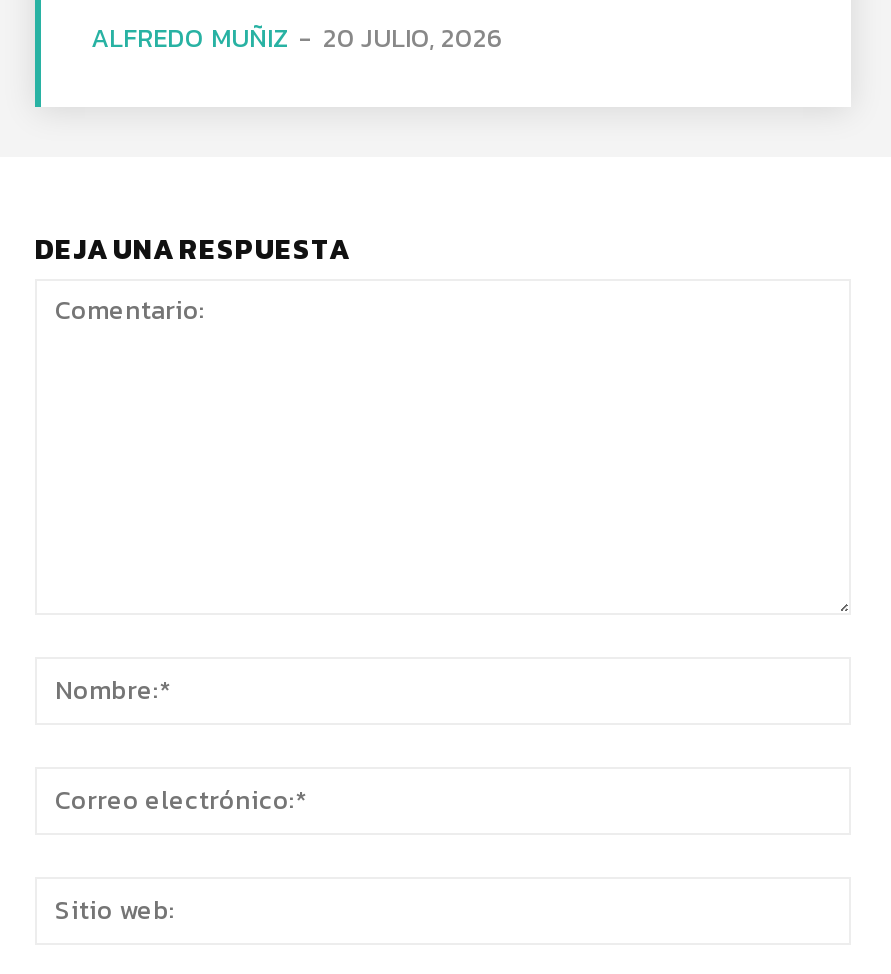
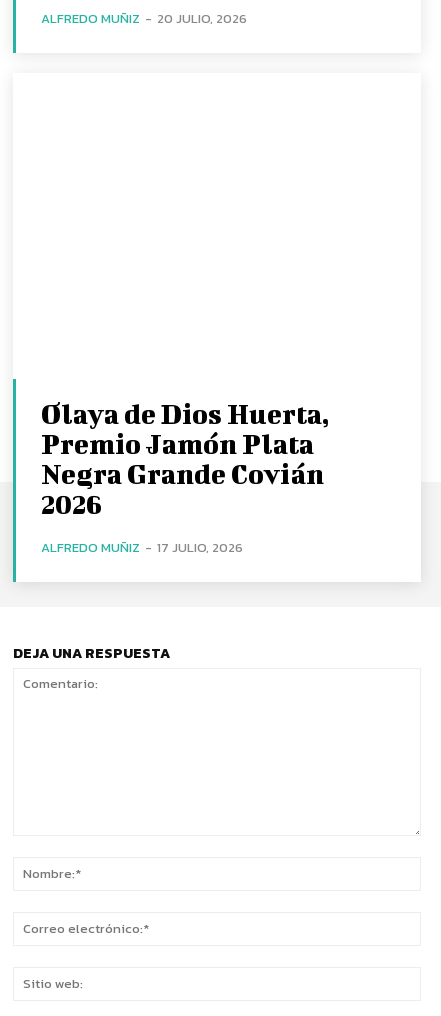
none -> [41,398,329,557] Olaya de Dios Huerta, | Premio Jamón Plata | Negra Grande Covián | 2026 | ALFREDO MUÑIZ - 17 JULIO, 2026

